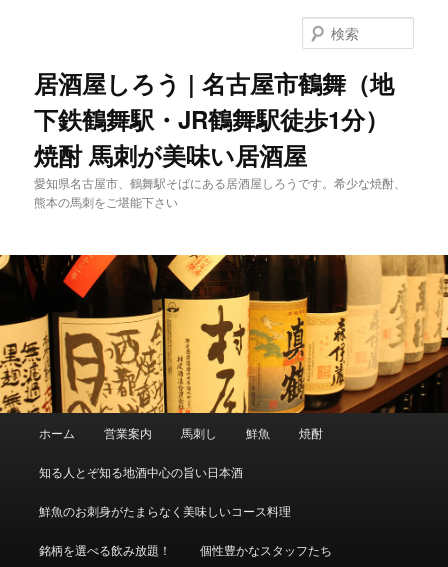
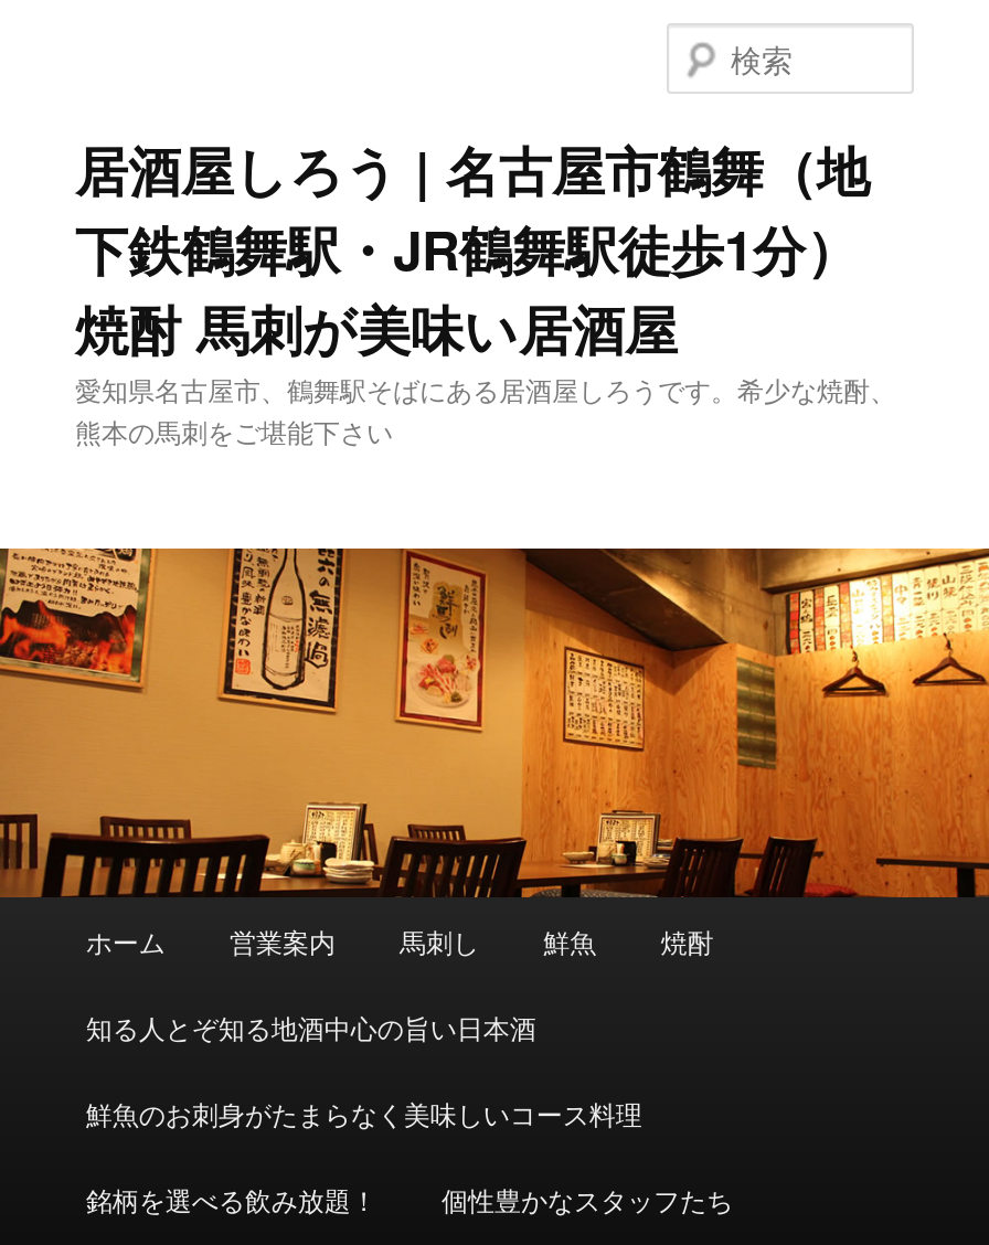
[3,254,445,414] [image] -> [7,546,982,900] [image]

